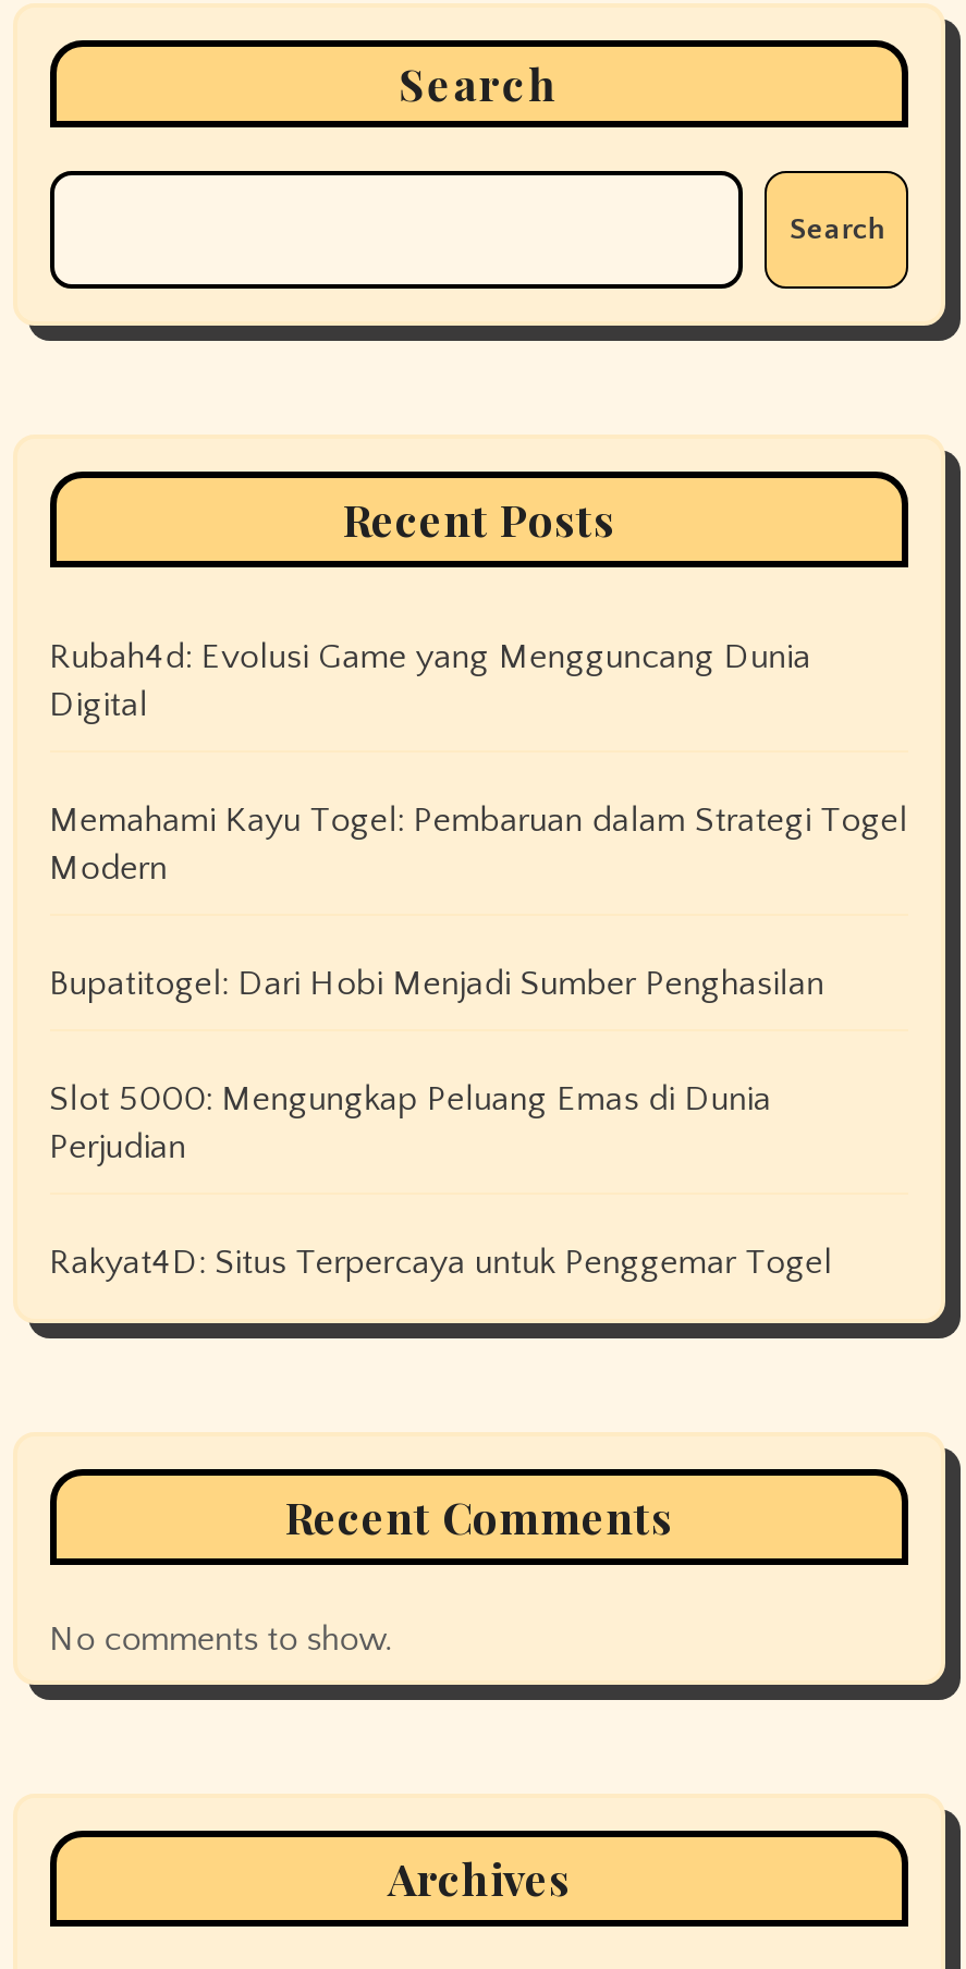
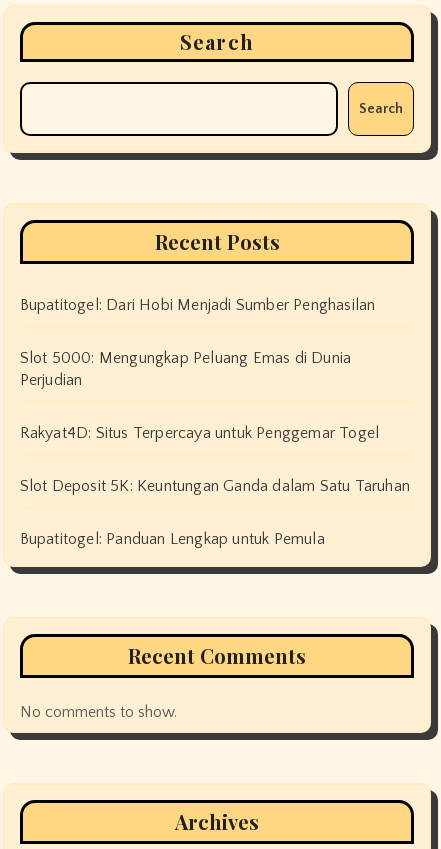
[49,638,908,888] Rubah4d: Evolusi Game yang Mengguncang Dunia | Digital | Memahami Kayu Togel: Pembaruan dalam Strategi Togel | Modern -> none
moved [49,964,832,1282] -> [20,296,379,442]: Bupatitogel: Dari Hobi Menjadi Sumber Penghasilan | Slot 5000: Mengungkap Peluang Emas di Dunia | Perjudian | Rakyat4D: Situs Terpercaya untuk Penggemar Togel
none -> [20,477,410,548] Slot Deposit 5K: Keuntungan Ganda dalam Satu Taruhan | Bupatitogel: Panduan Lengkap untuk Pemula

